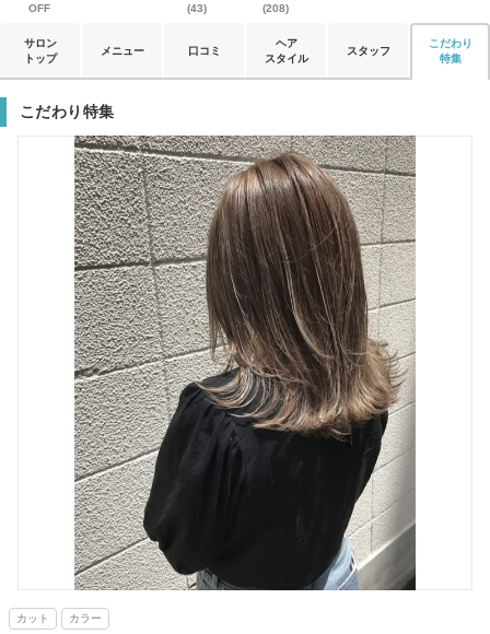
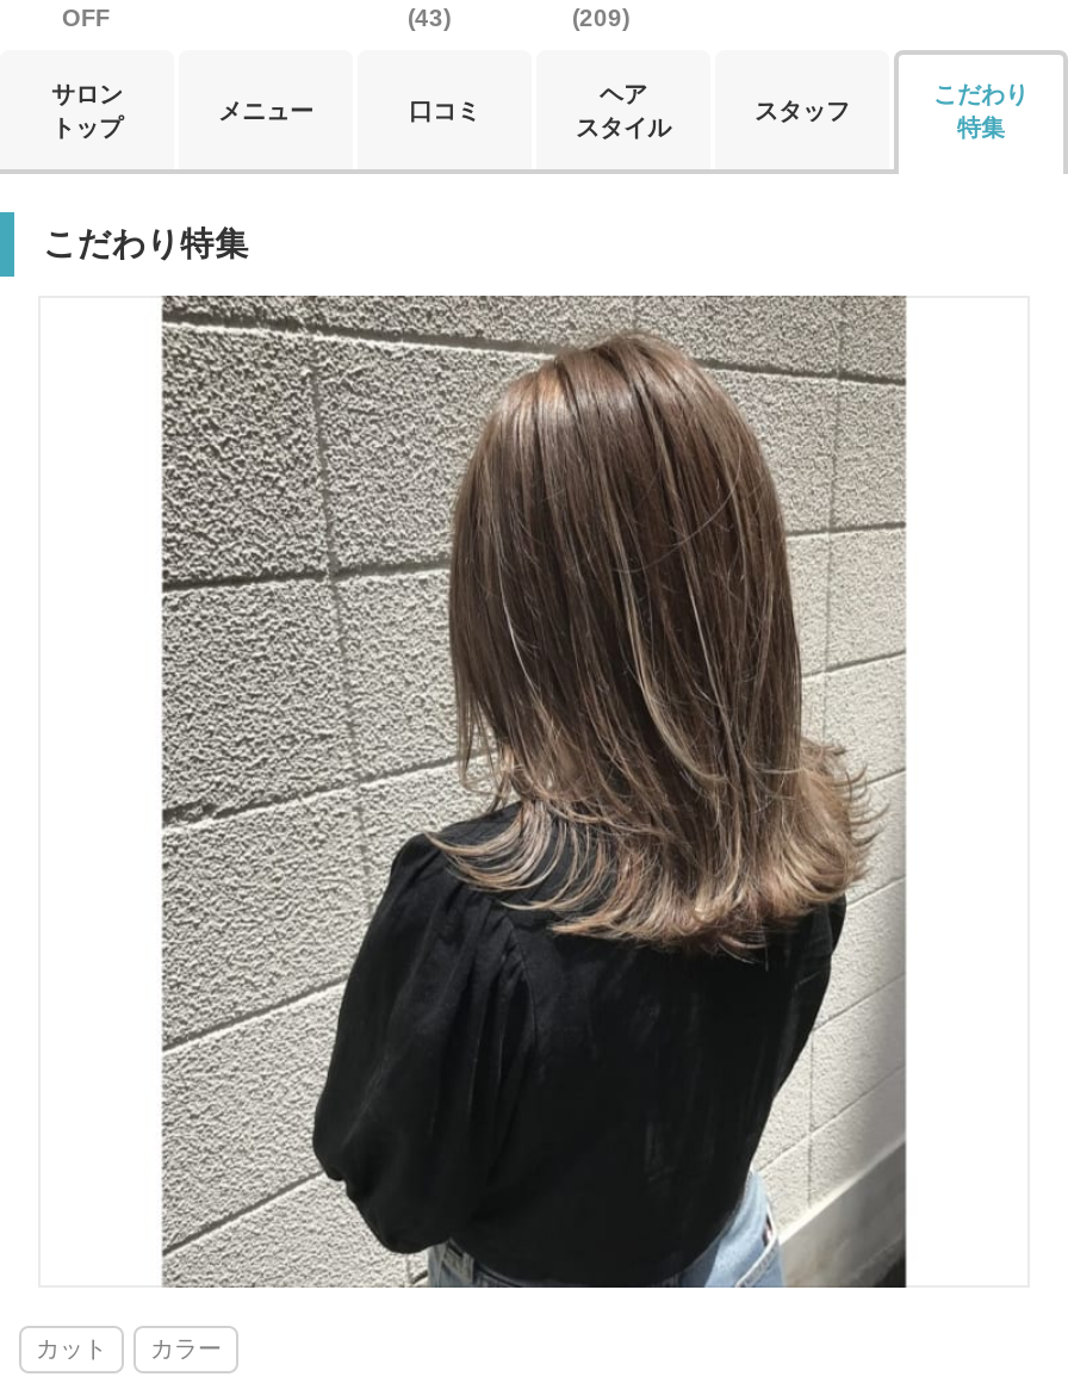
[262,2,289,14] (208) -> [572,4,629,31] (209)

